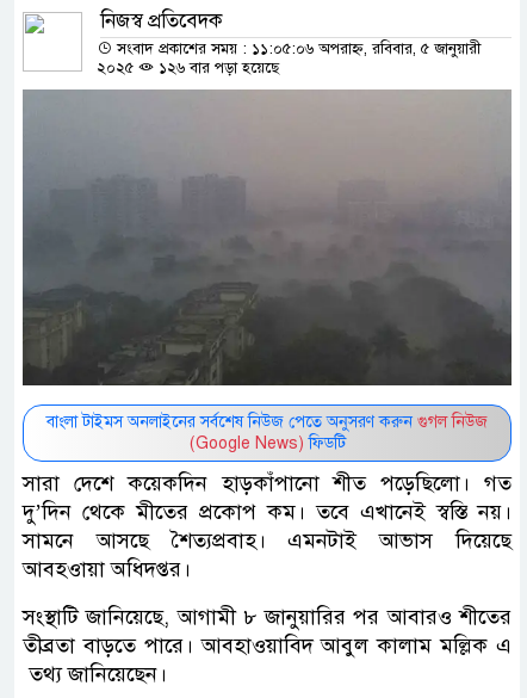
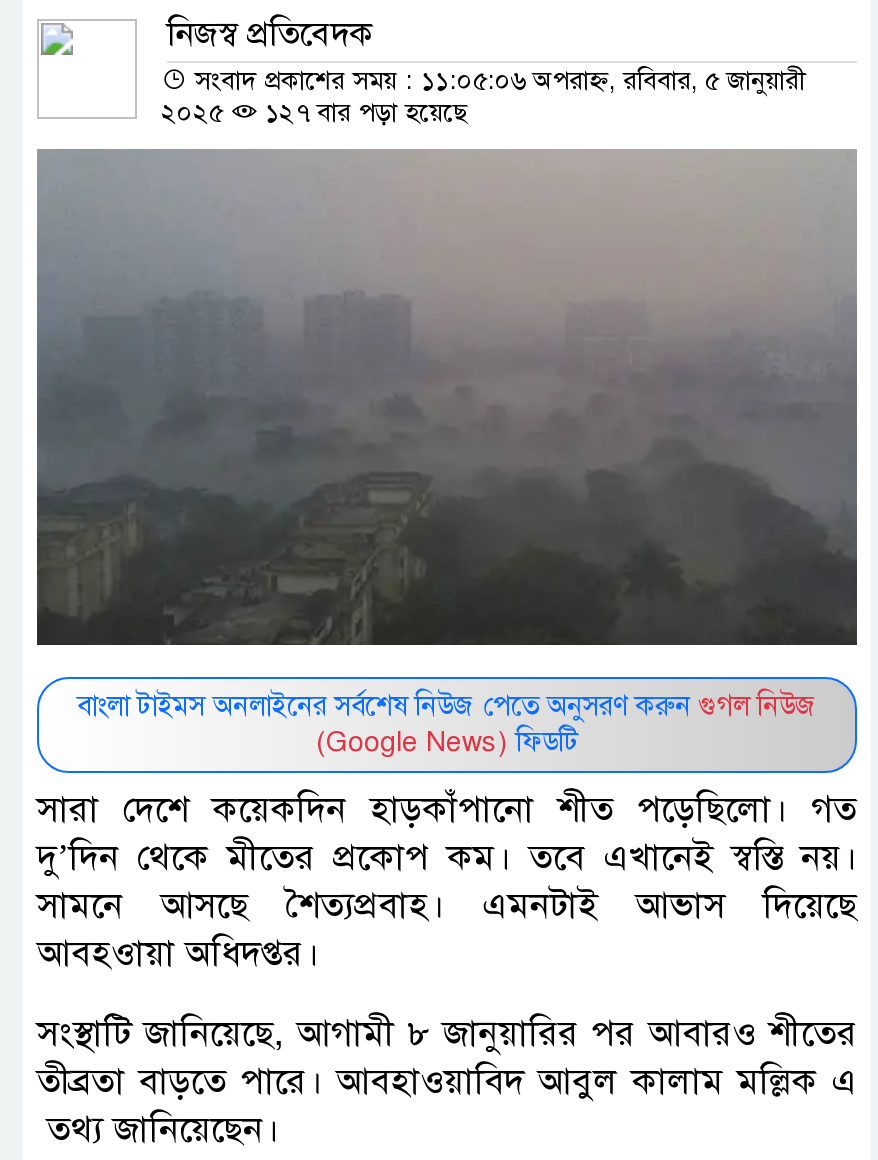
[154,58,279,78] ১২৬ বার পড়া হয়েছে -> [257,97,467,129] ১২৭ বার পড়া হয়েছে

